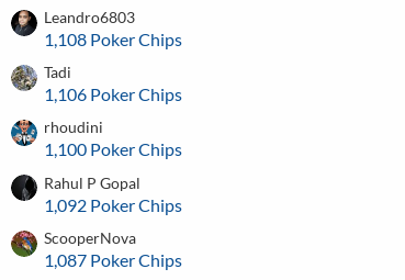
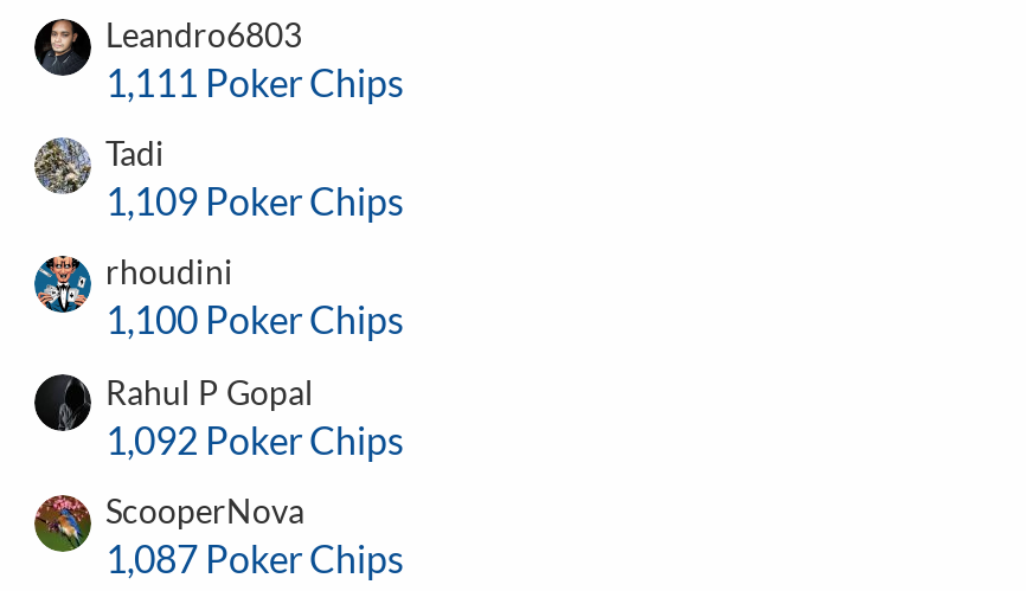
[44,29,182,50] 1,108 Poker Chips -> [105,59,404,104] 1,111 Poker Chips
[44,84,182,105] 1,106 Poker Chips -> [105,178,404,223] 1,109 Poker Chips

